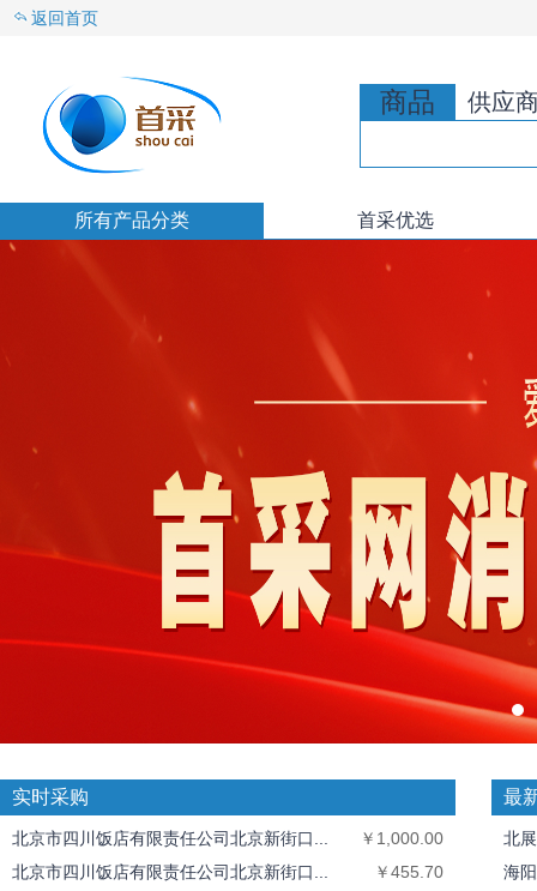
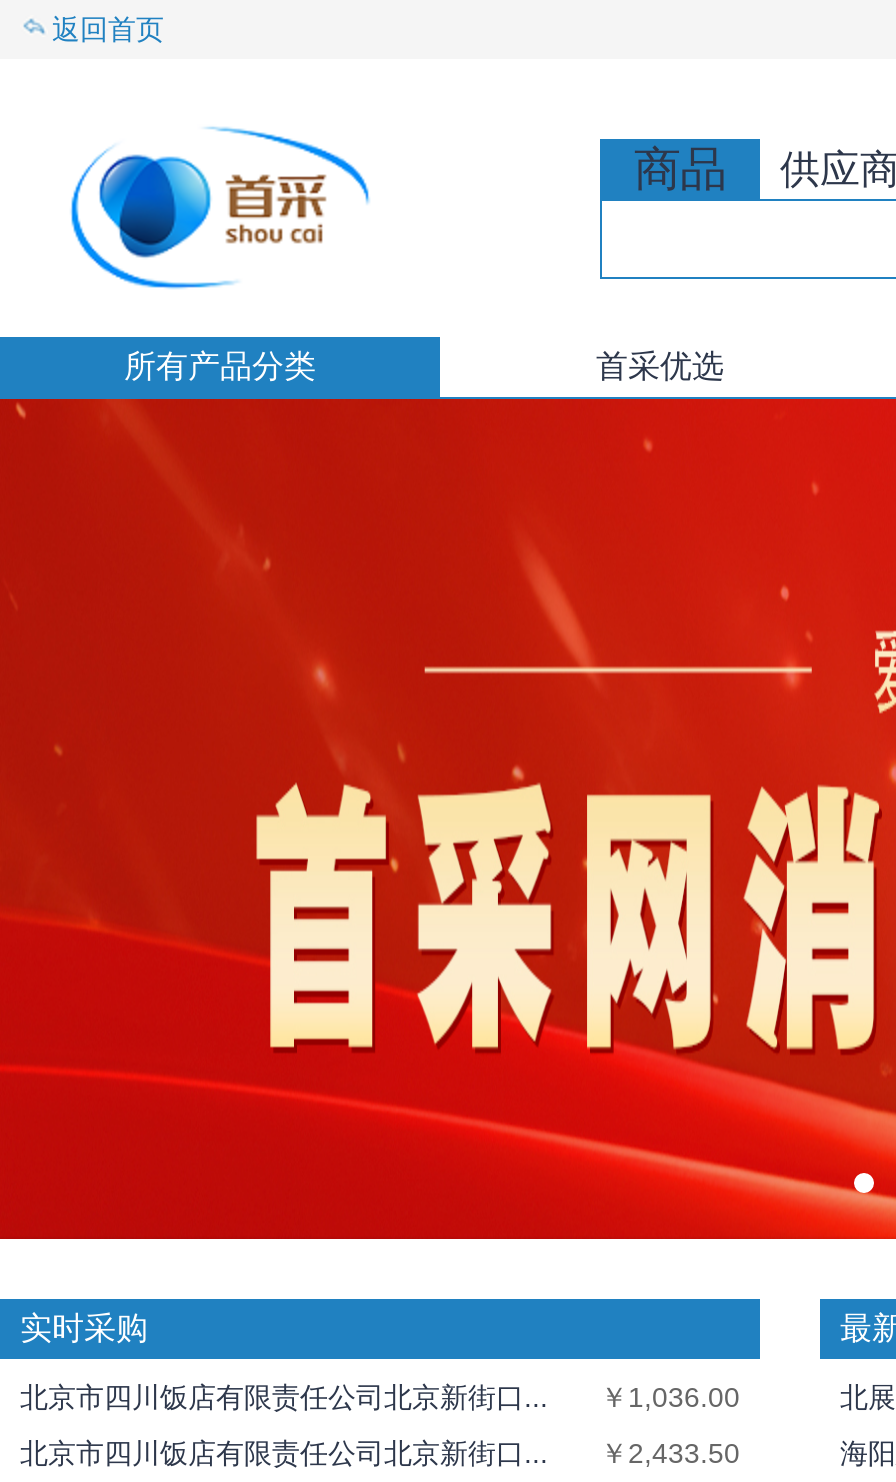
[12,829,444,848] 北京市四川饭店有限责任公司北京新街口... ￥1,000.00 -> [20,1381,740,1413] 北京市四川饭店有限责任公司北京新街口... ￥1,036.00
[374,862,444,881] ￥455.70 -> [600,1437,740,1469] ￥2,433.50

